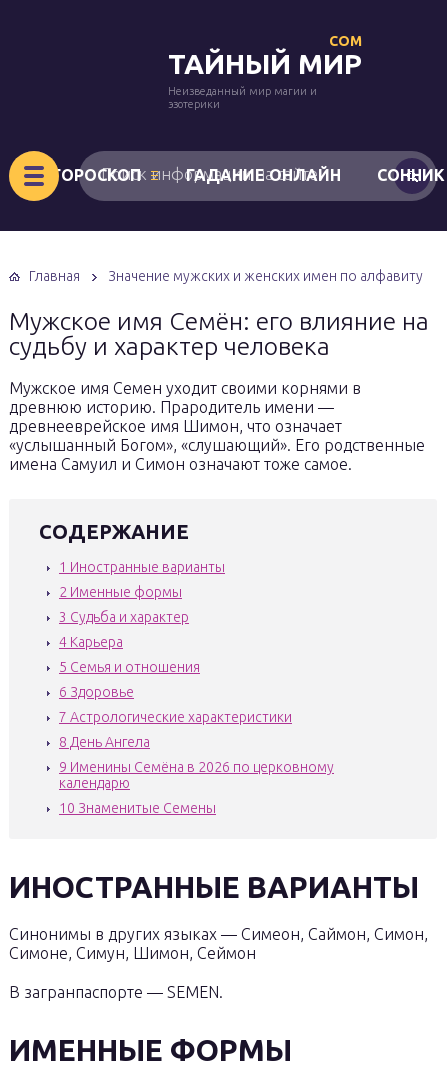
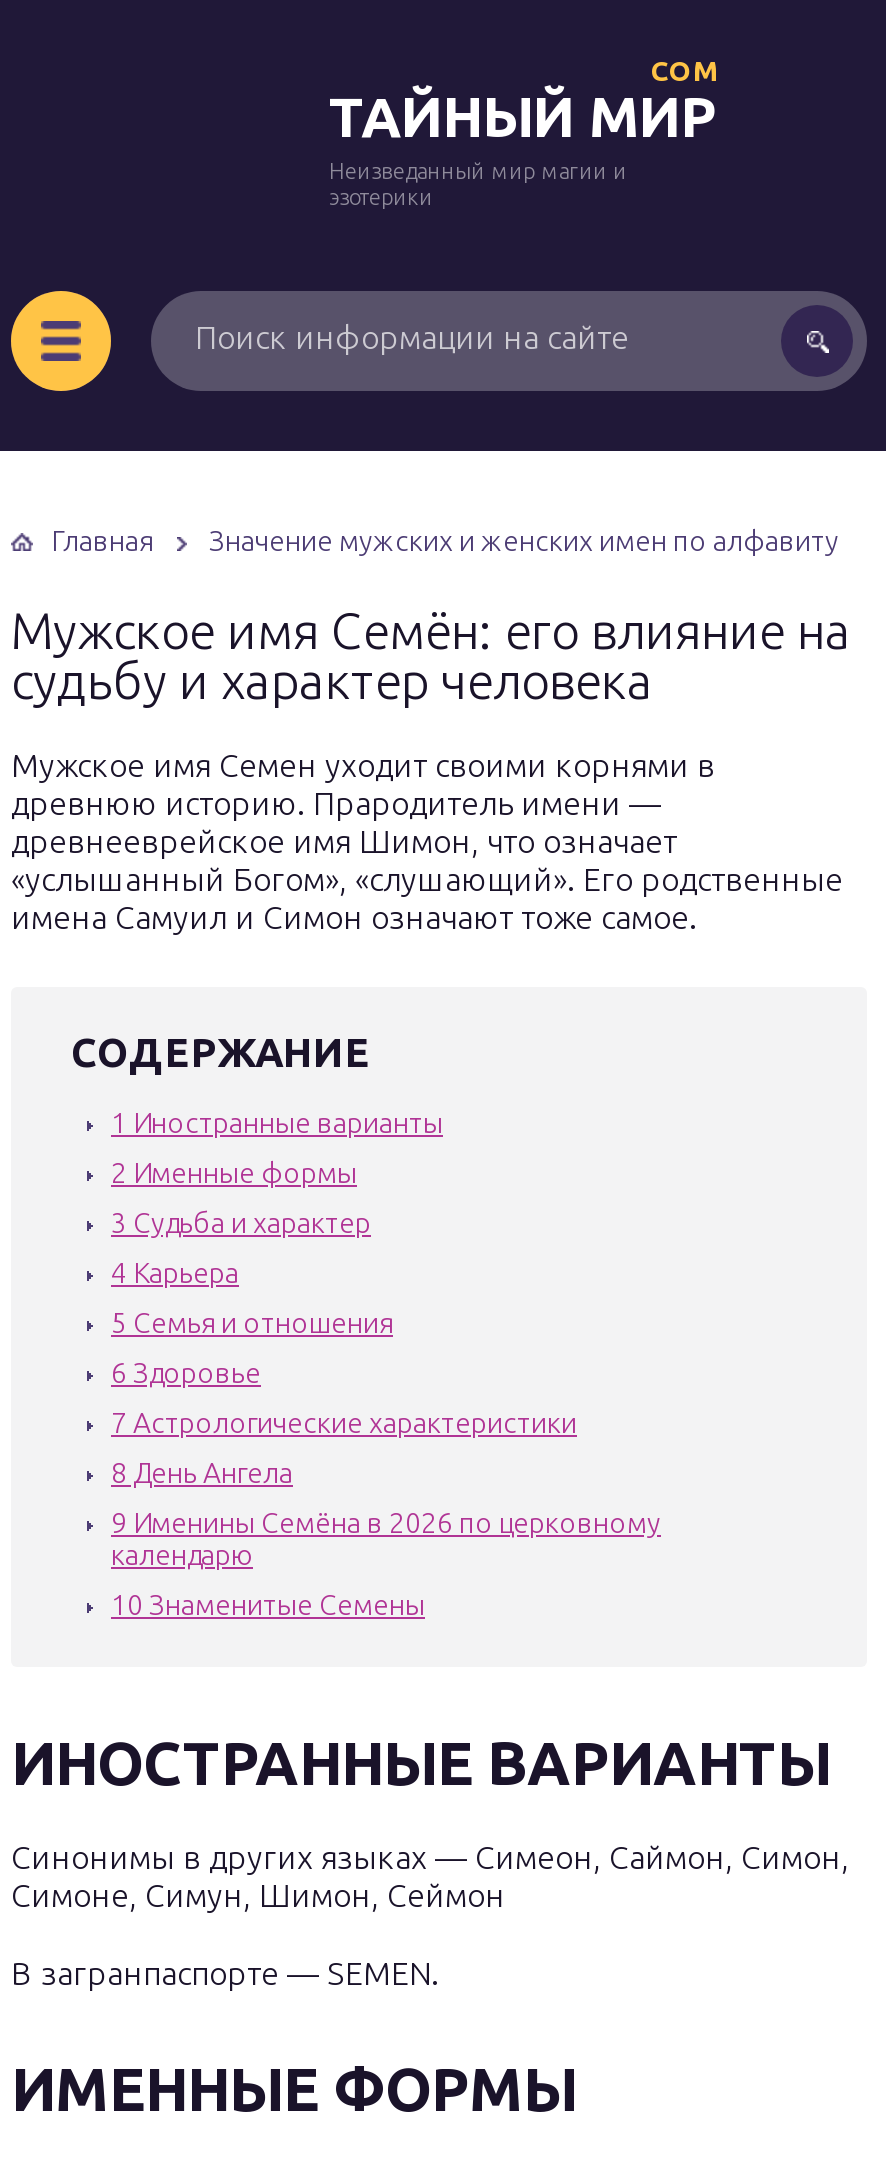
[52,166,445,184] ГОРОСКОП | ГАДАНИЕ ОНЛАЙН | СОННИК -> none

